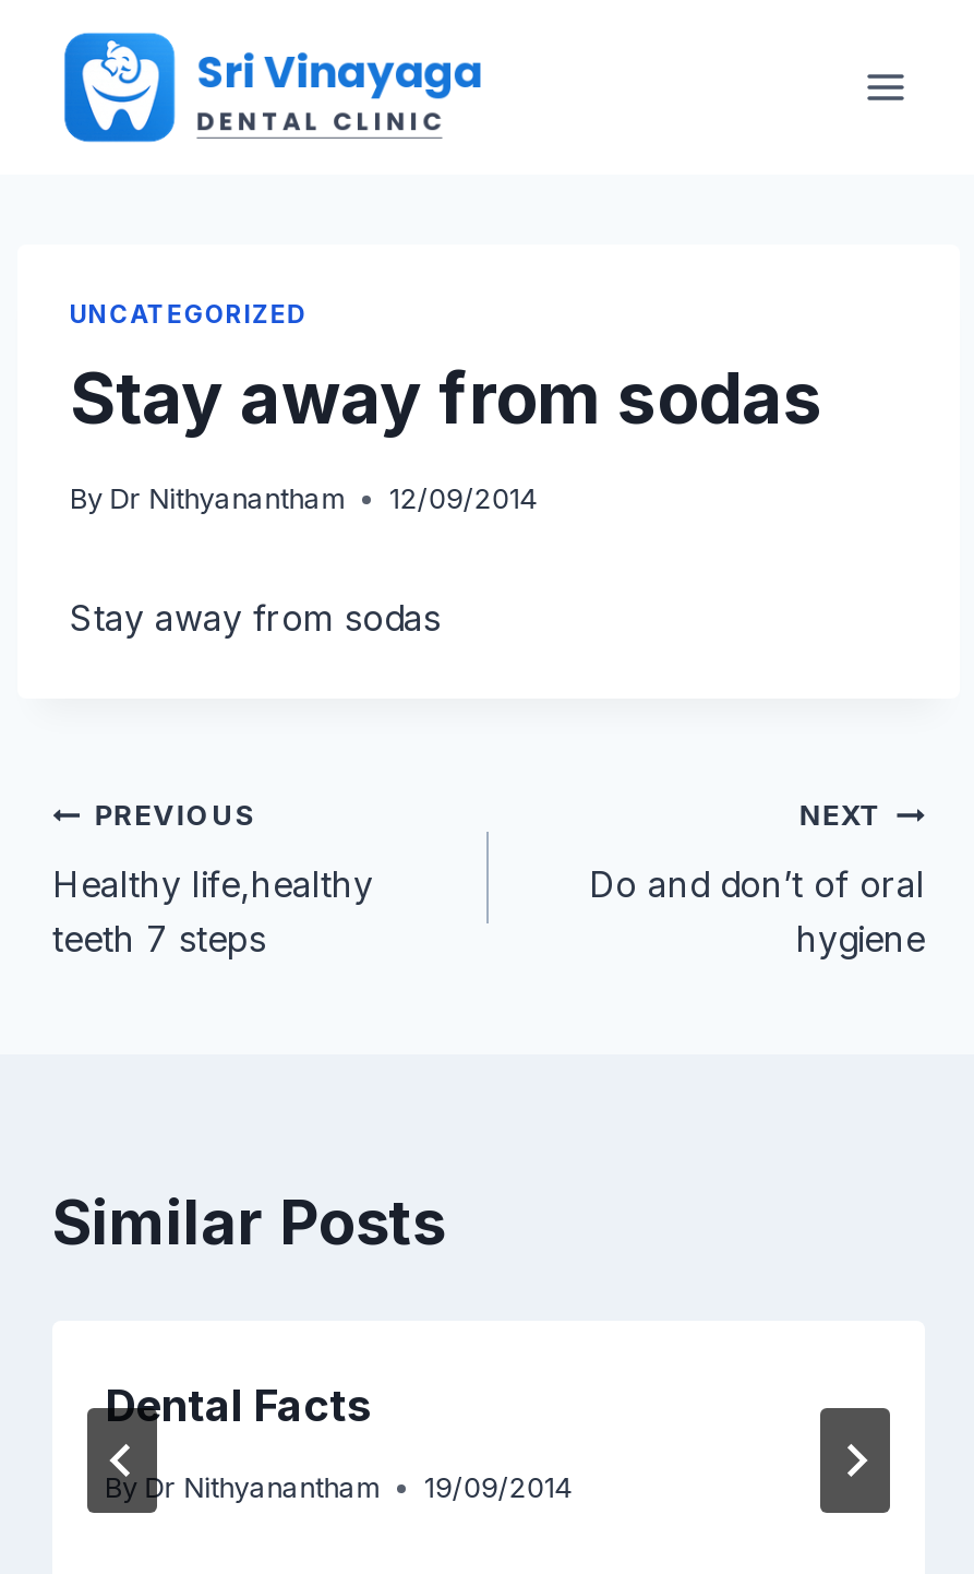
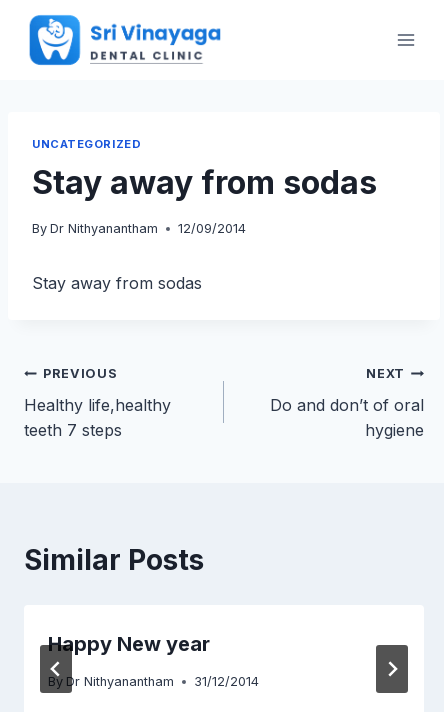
[105,1381,371,1433] Dental Facts -> [48,632,210,656] Happy New year
[105,1472,572,1505] By Dr Nithyanantham 19/09/2014 -> [48,674,259,689] By Dr Nithyanantham 31/12/2014

